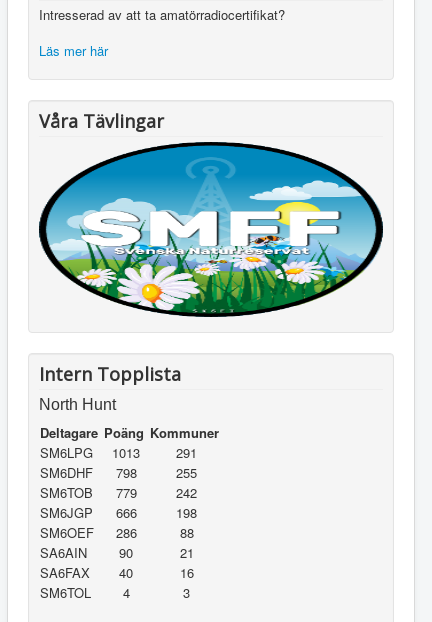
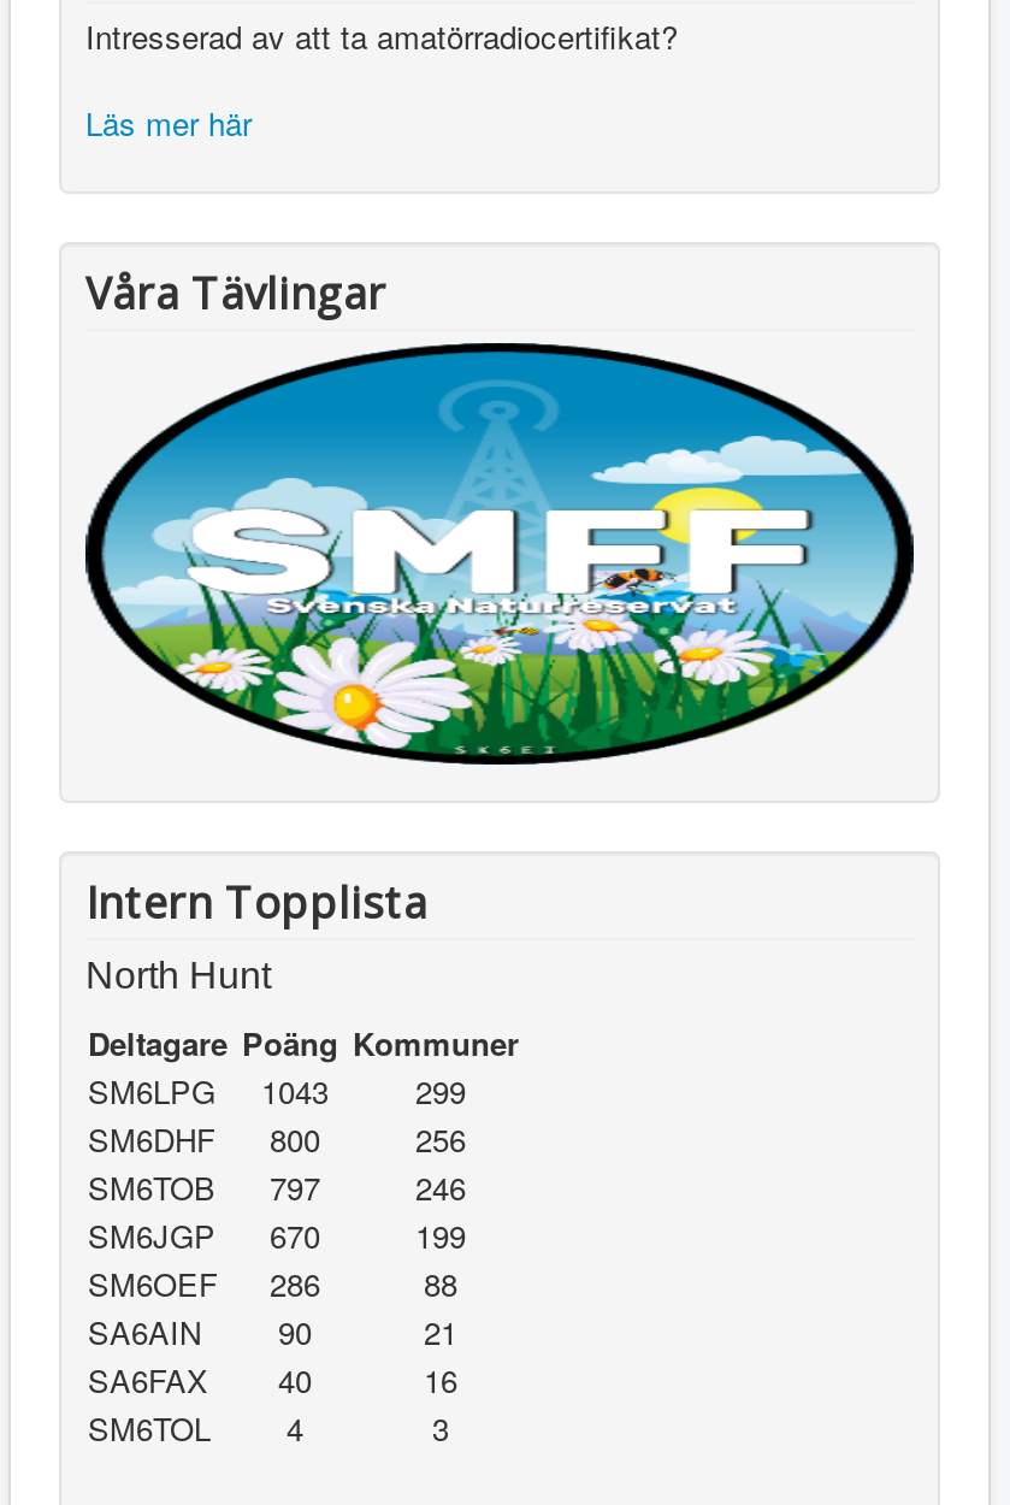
[112,443,140,462] 1013 -> [261,1067,329,1113] 1043
[176,443,197,462] 291 -> [415,1067,466,1113] 299
[40,463,136,482] SM6DHF 798 -> [88,1115,320,1161] SM6DHF 800
[176,463,197,482] 255 -> [415,1115,466,1161] 256
[40,483,136,502] SM6TOB 779 -> [88,1164,320,1209] SM6TOB 797
[176,483,197,502] 242 -> [415,1164,466,1209] 246
[40,503,136,522] SM6JGP 666 -> [88,1212,320,1257] SM6JGP 670
[176,503,197,522] 198 -> [415,1212,466,1257] 199

